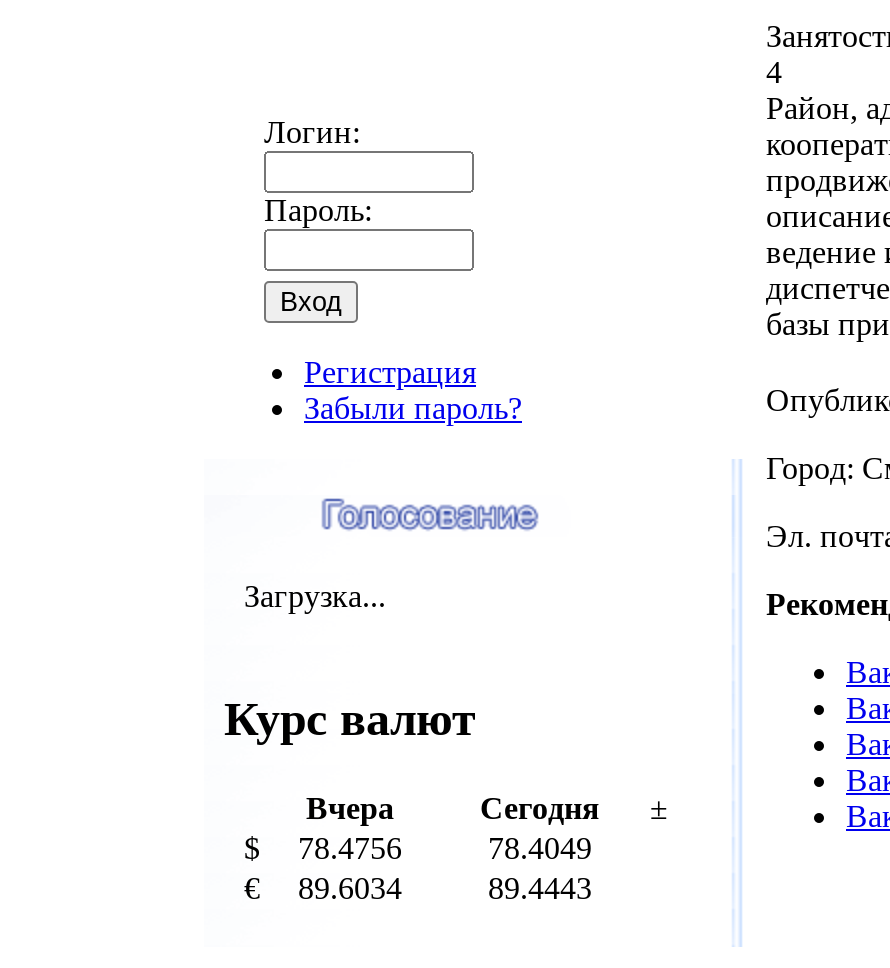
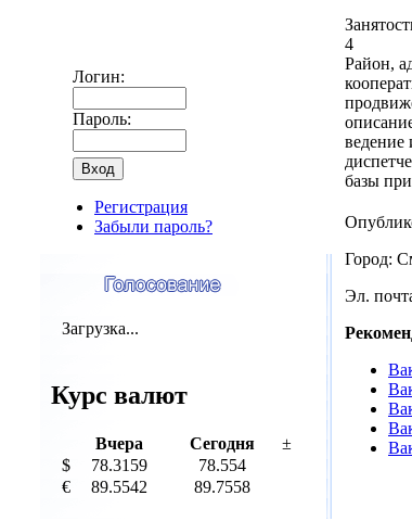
[298,831,402,865] 78.4756 -> [91,456,147,474] 78.3159
[488,831,592,865] 78.4049 -> [198,456,246,474] 78.554
[298,871,402,905] 89.6034 -> [91,477,147,496] 89.5542
[488,871,592,905] 89.4443 -> [194,477,250,496] 89.7558

